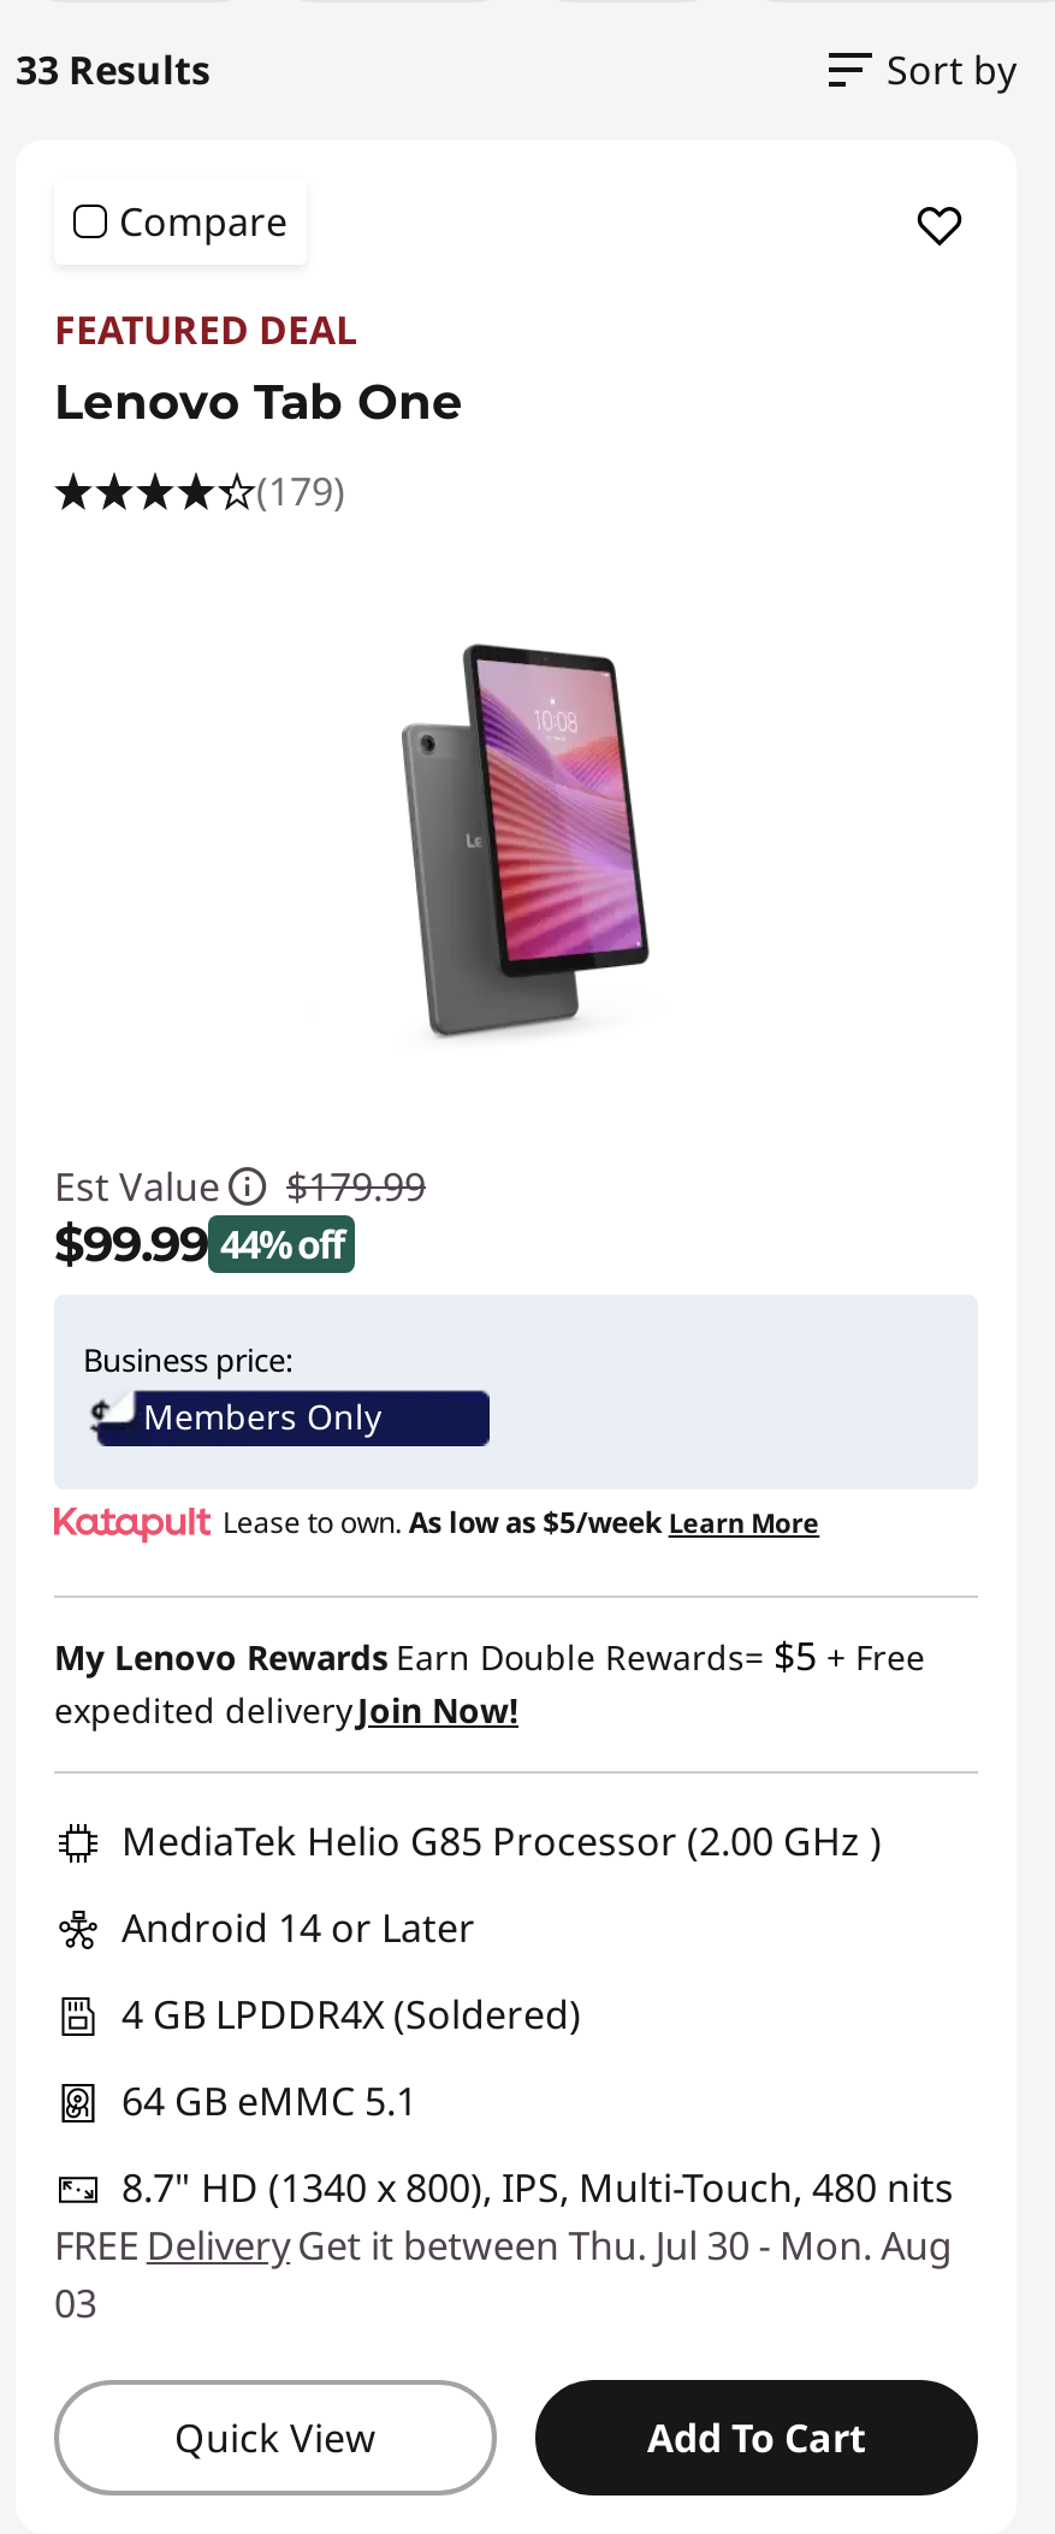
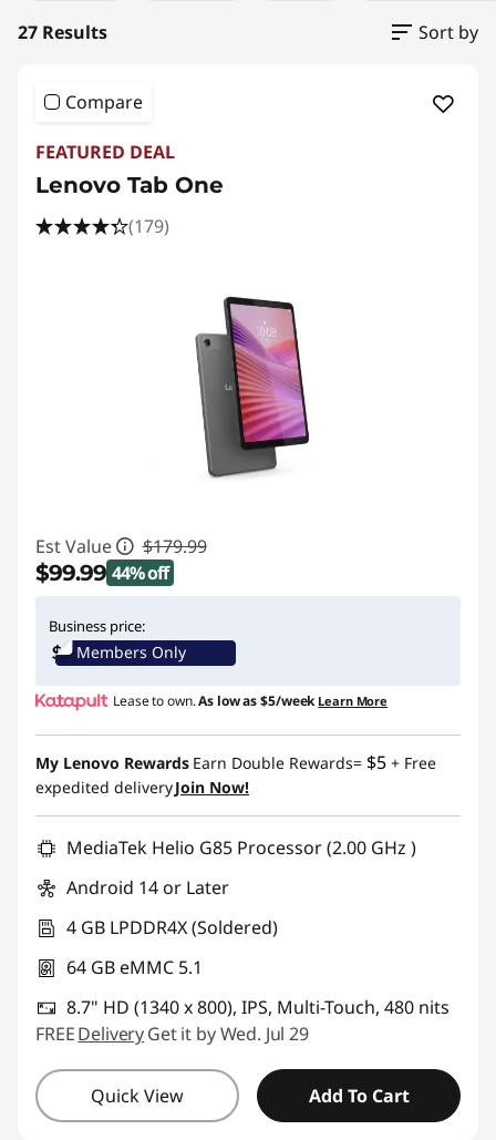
[16,43,211,96] 33 Results -> [18,20,107,44] 27 Results
[54,2219,952,2329] FREE Delivery Get it between Thu. Jul 30 - Mon. Aug | 03 -> [35,1021,309,1046] FREE Delivery Get it by Wed. Jul 29

